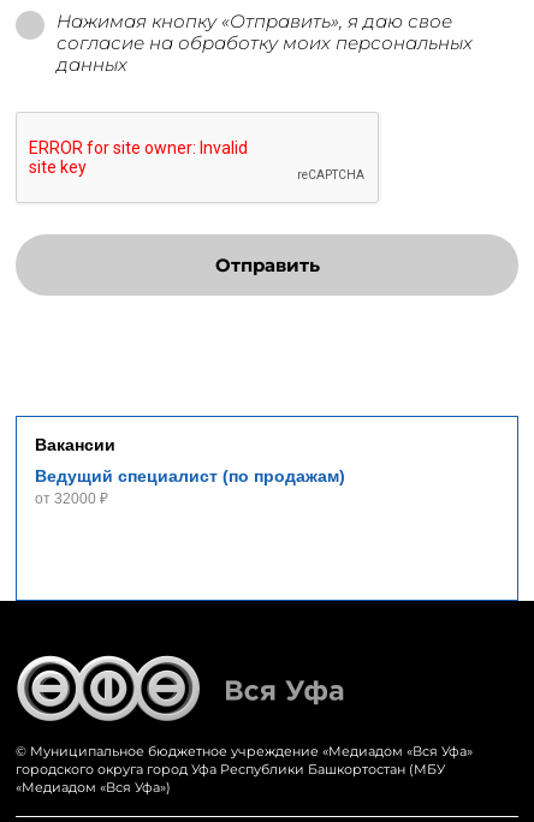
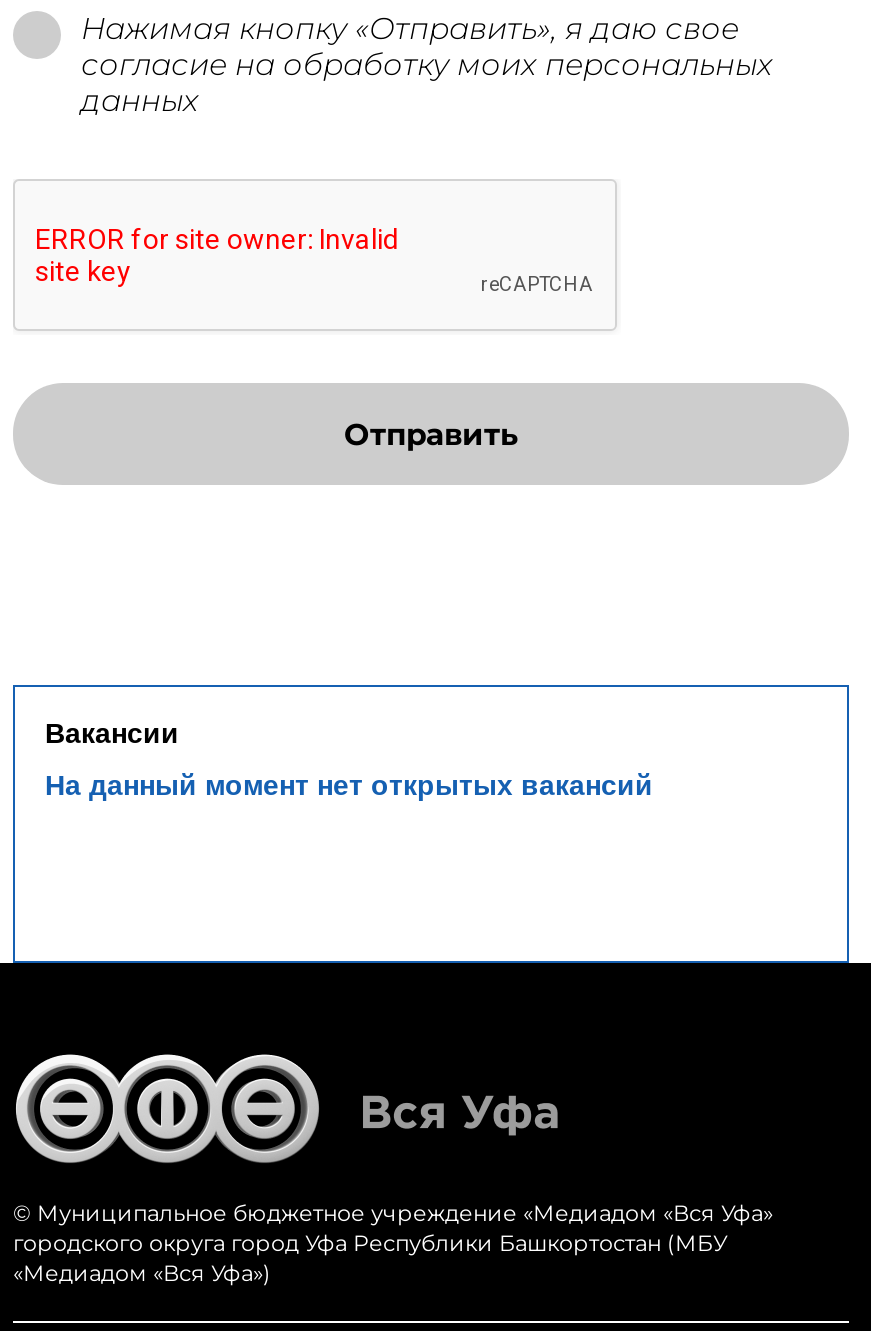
[35,466,345,507] Ведущий специалист (по продажам) | от 32000 ₽ -> [45,769,653,801] На данный момент нет открытых вакансий

